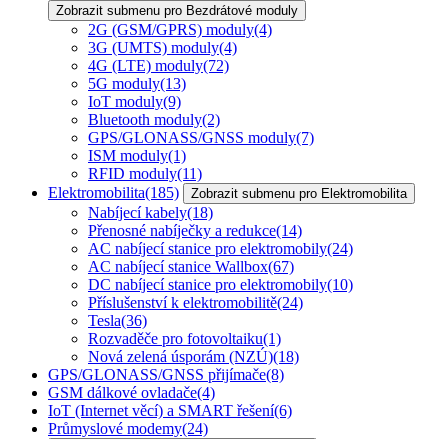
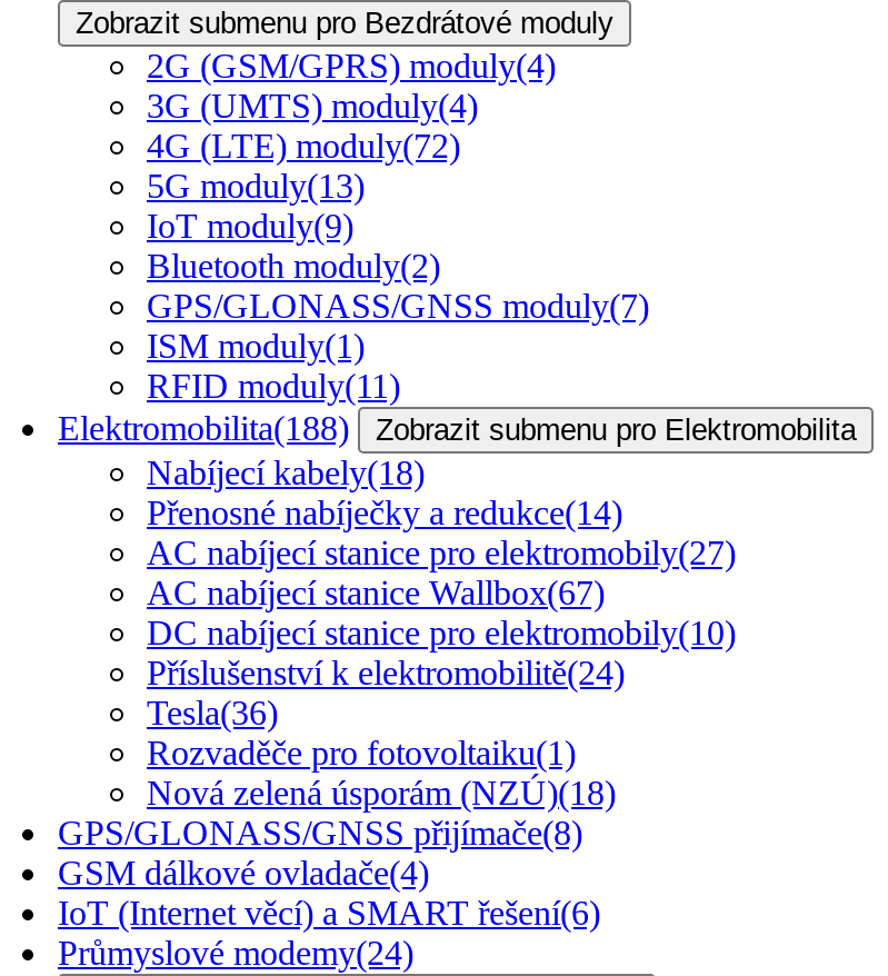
[48,184,179,201] Elektromobilita(185) -> [58,409,349,447] Elektromobilita(188)
[88,240,353,257] AC nabíjecí stanice pro elektromobily(24) -> [147,534,736,571] AC nabíjecí stanice pro elektromobily(27)

